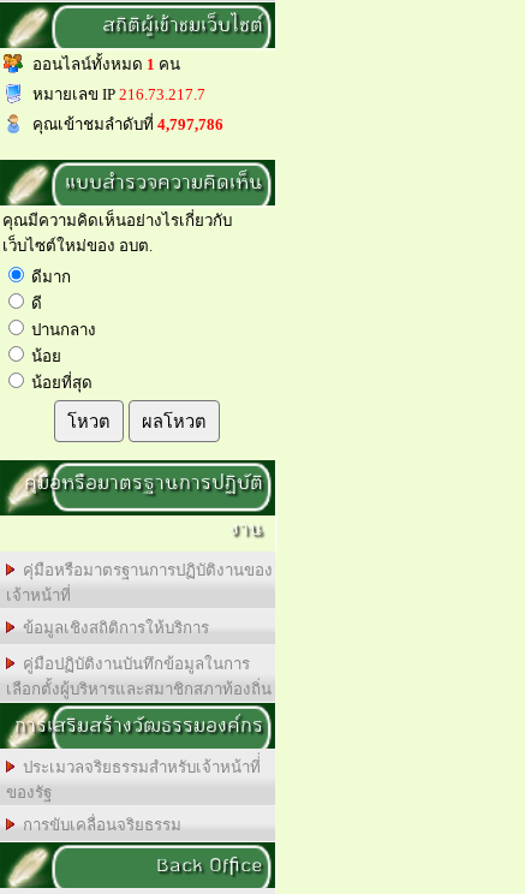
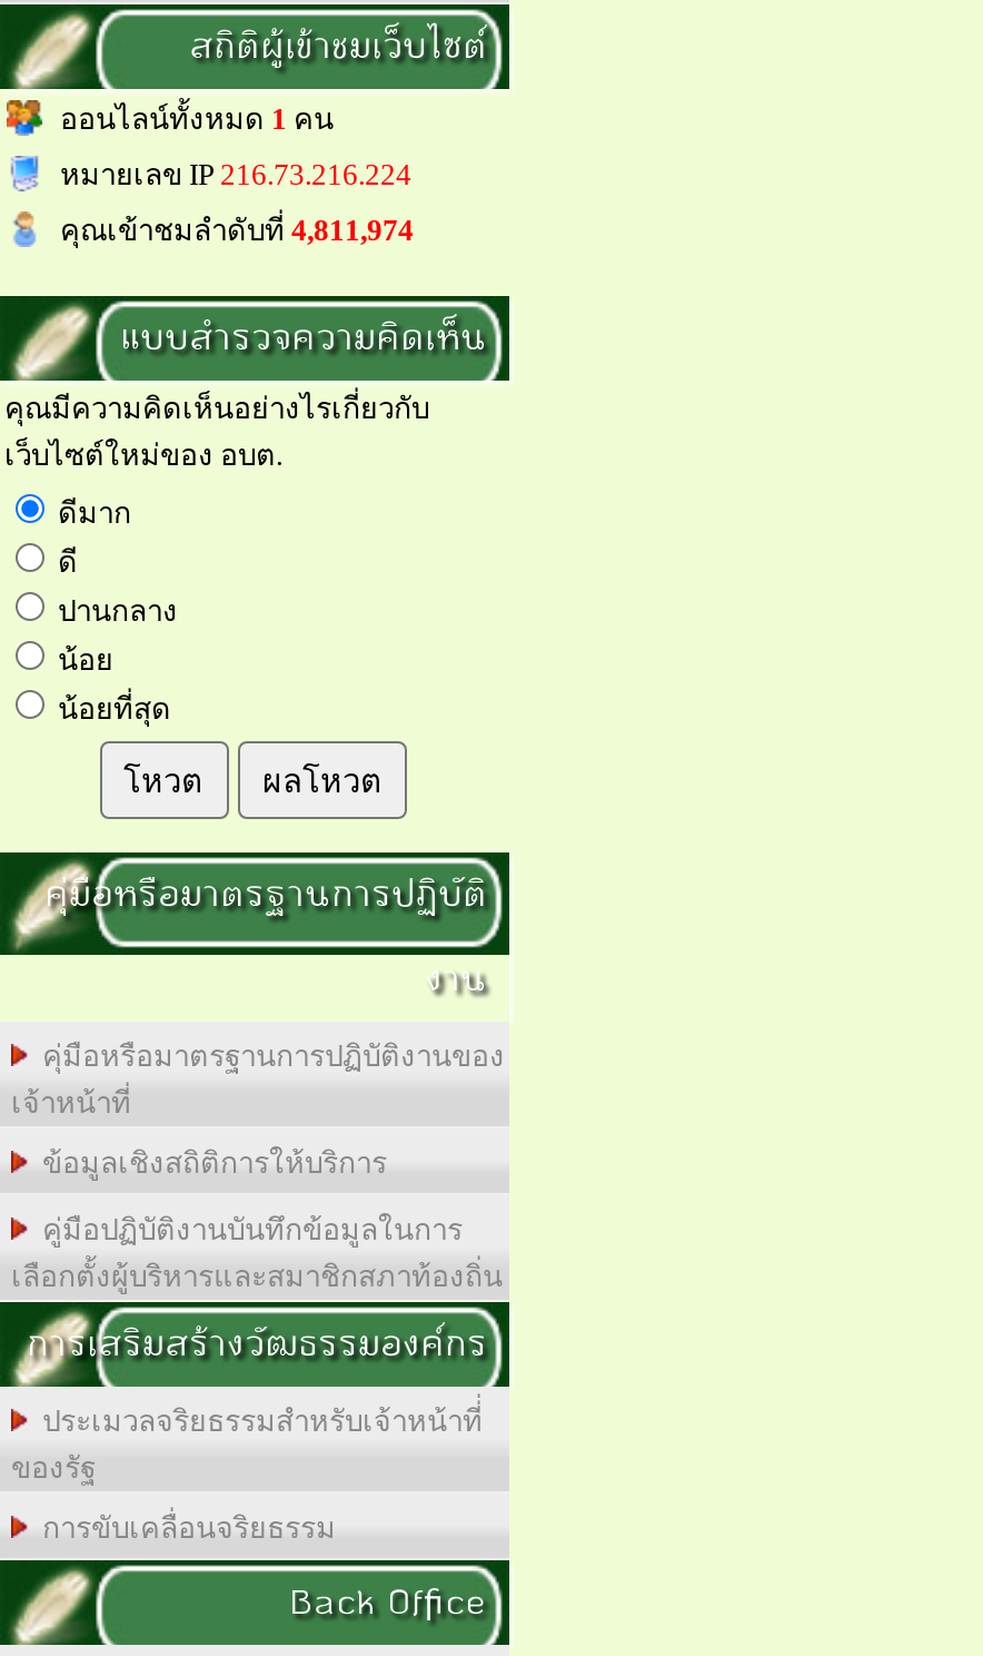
[32,85,205,103] หมายเลข IP 216.73.217.7 -> [60,158,411,191] หมายเลข IP 216.73.216.224
[32,115,223,133] คุณเข้าชมลำดับที่4,797,786 -> [60,214,414,247] คุณเข้าชมลำดับที่4,811,974

